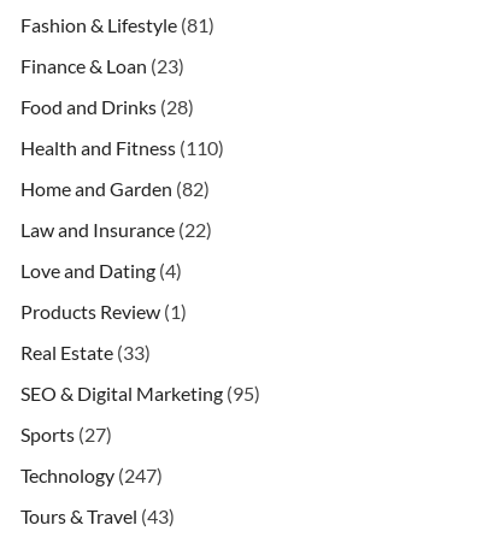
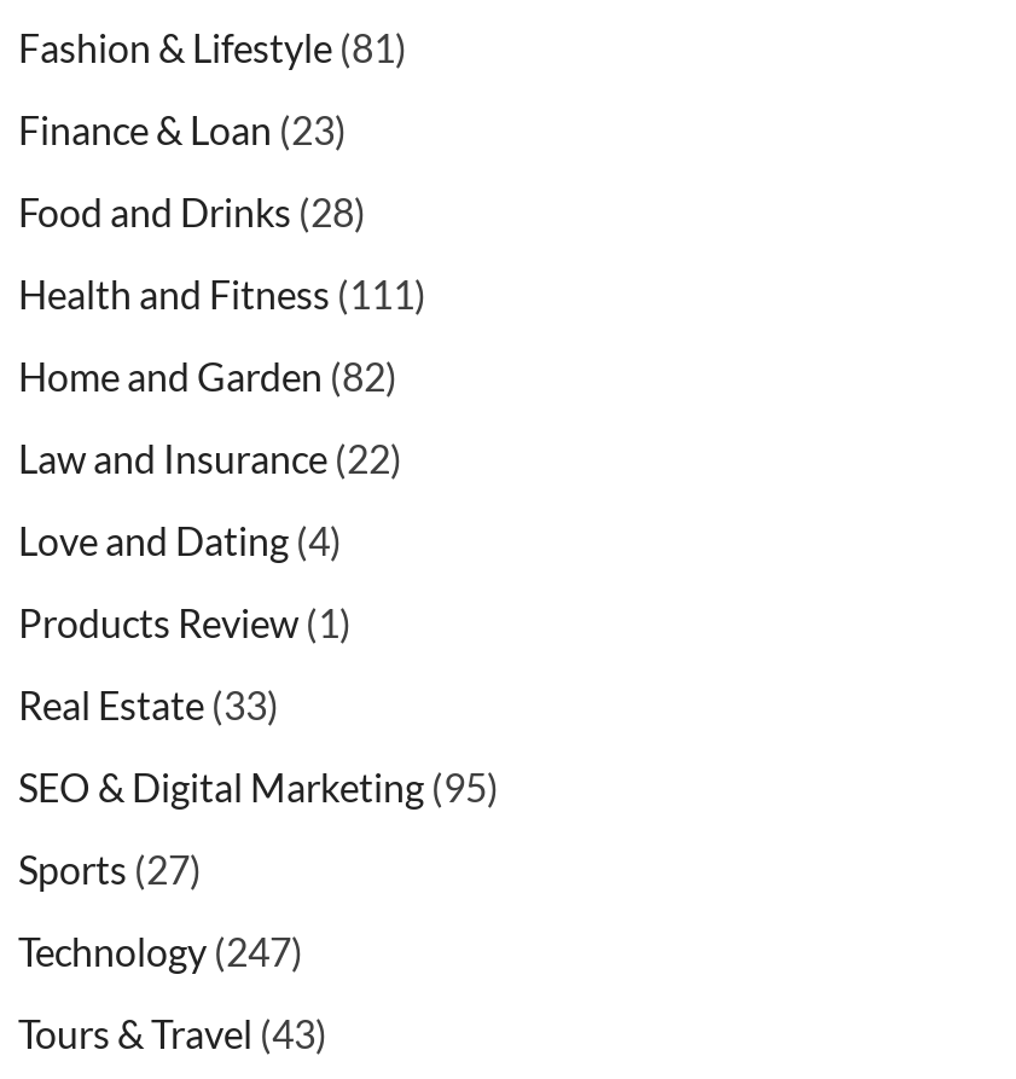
[20,136,224,158] Health and Fitness (110) -> [18,271,426,317] Health and Fitness (111)

